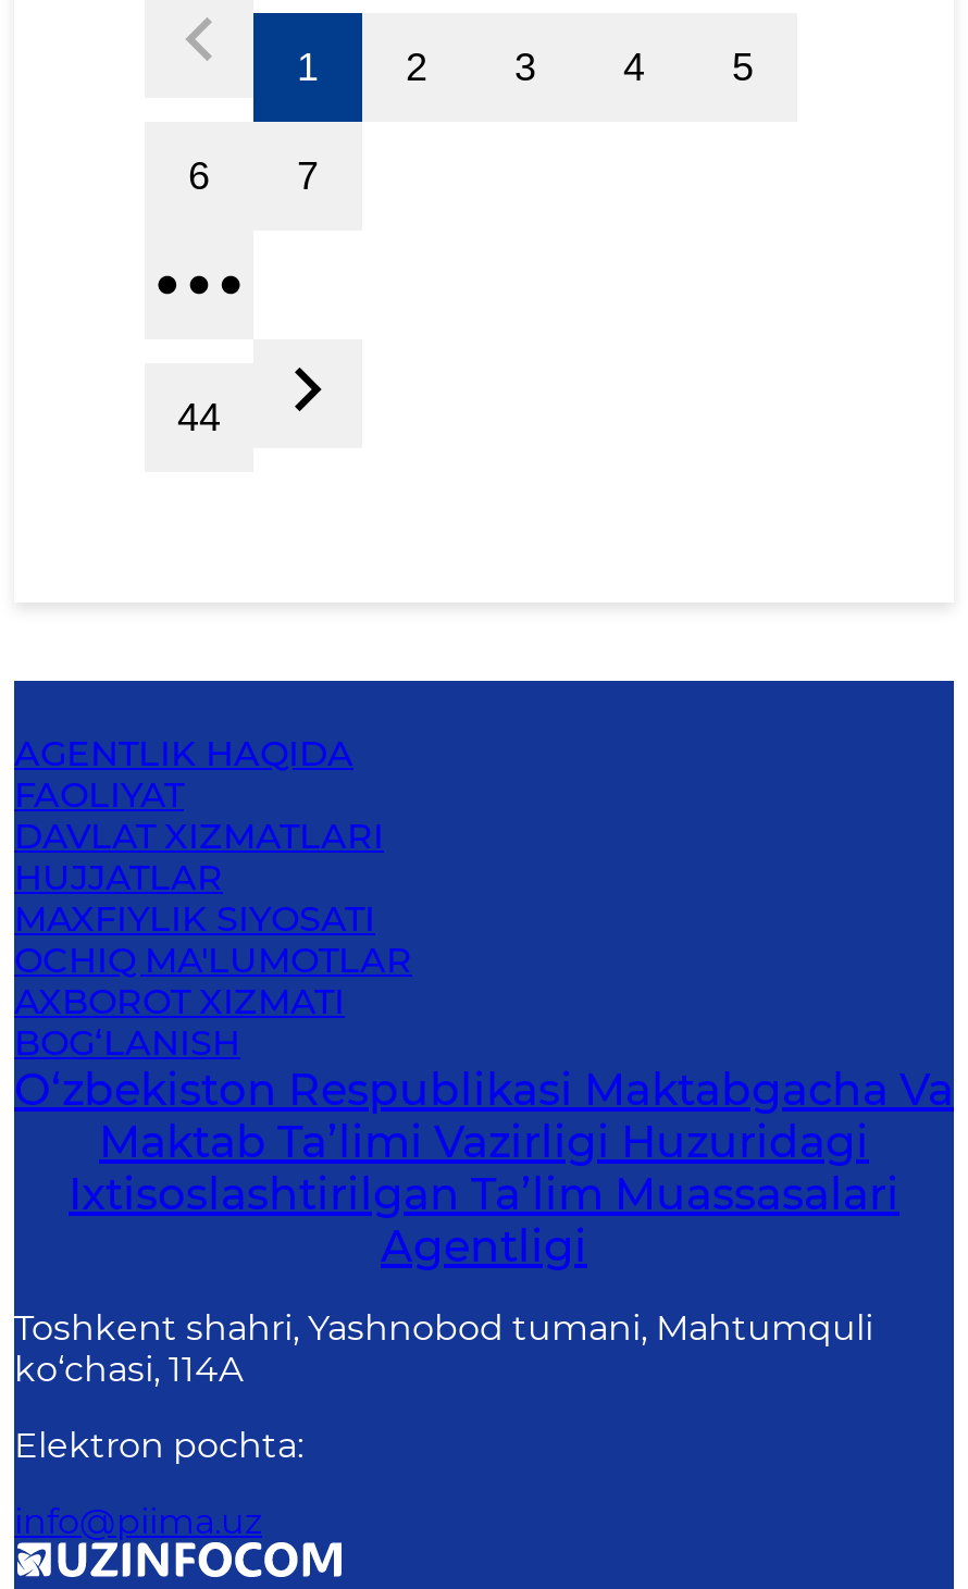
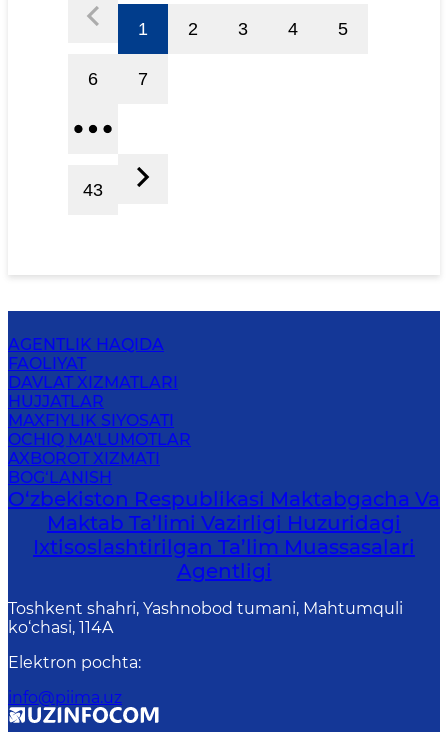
[177,395,221,438] 44 -> [83,179,103,199] 43

